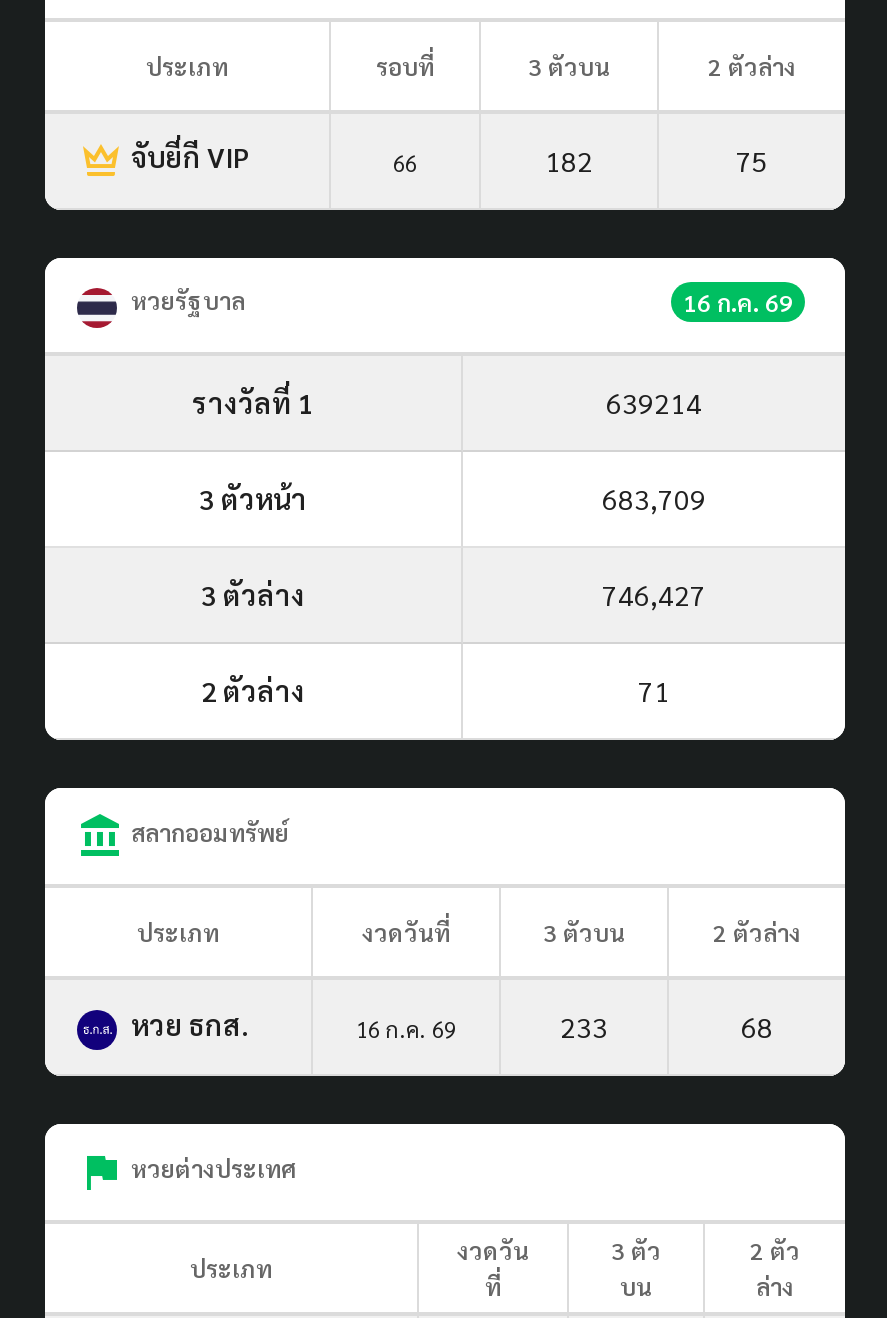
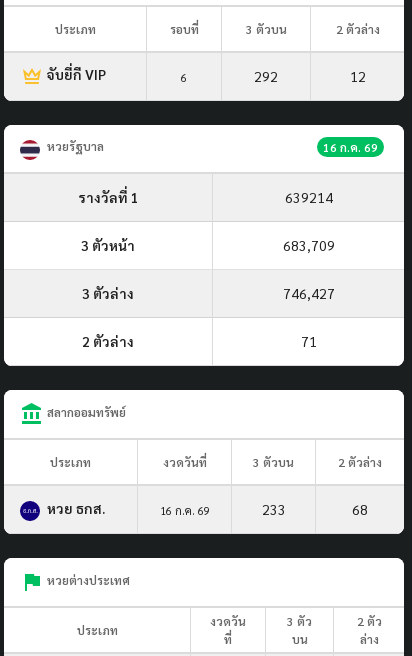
[393,148,417,178] 66 -> [181,70,187,85] 6
[545,142,593,178] 182 -> [254,67,278,85] 292
[736,142,768,178] 75 -> [349,67,365,85] 12

